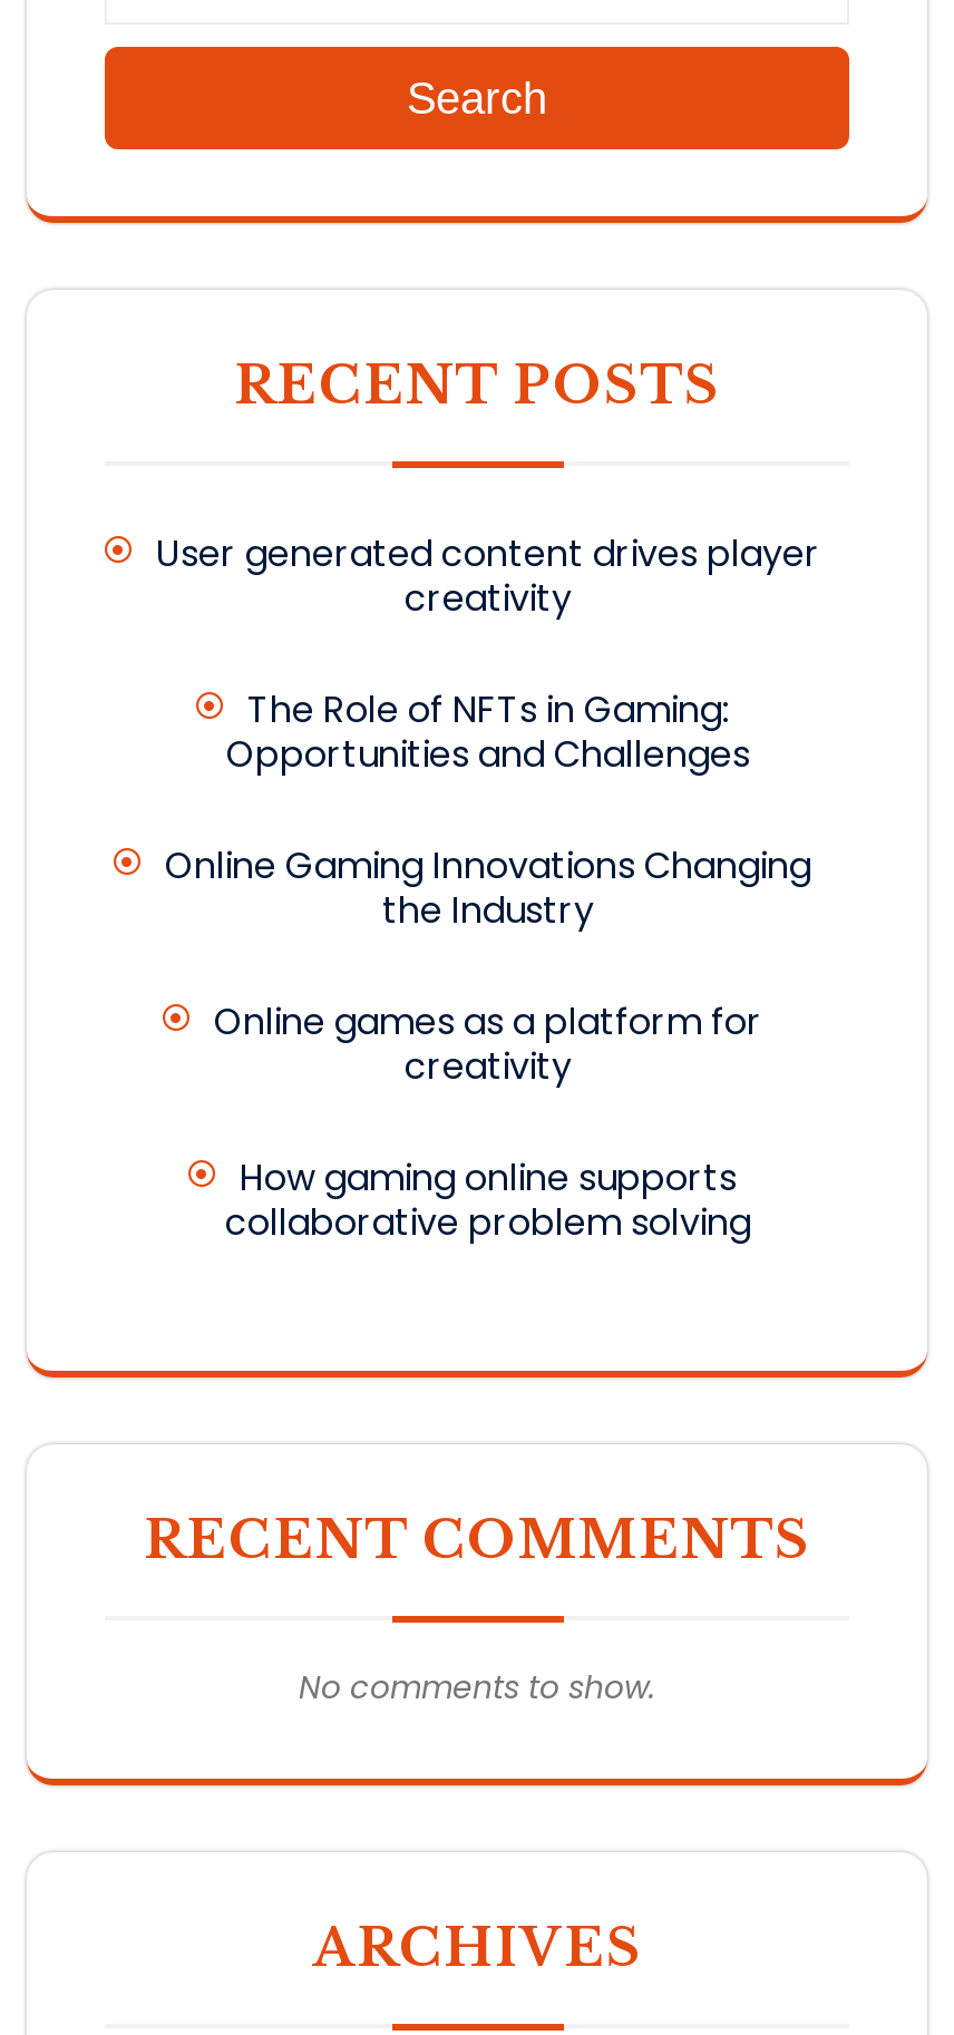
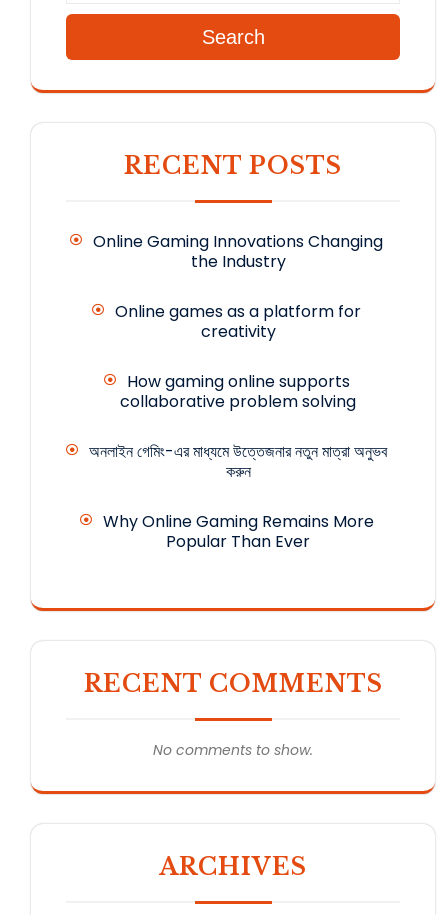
[156,528,820,779] User generated content drives player | creativity | The Role of NFTs in Gaming: | Opportunities and Challenges -> none
moved [165,840,811,1248] -> [93,230,383,413]: Online Gaming Innovations Changing | the Industry | Online games as a platform for | creativity | How gaming online supports | collaborative problem solving
none -> [89,440,387,553] অনলাইন গেমিং-এর মাধ্যমে উত্তেজনার নতুন মাত্রা অনুভব | করুন | Why Online Gaming Remains More | Popular Than Ever

